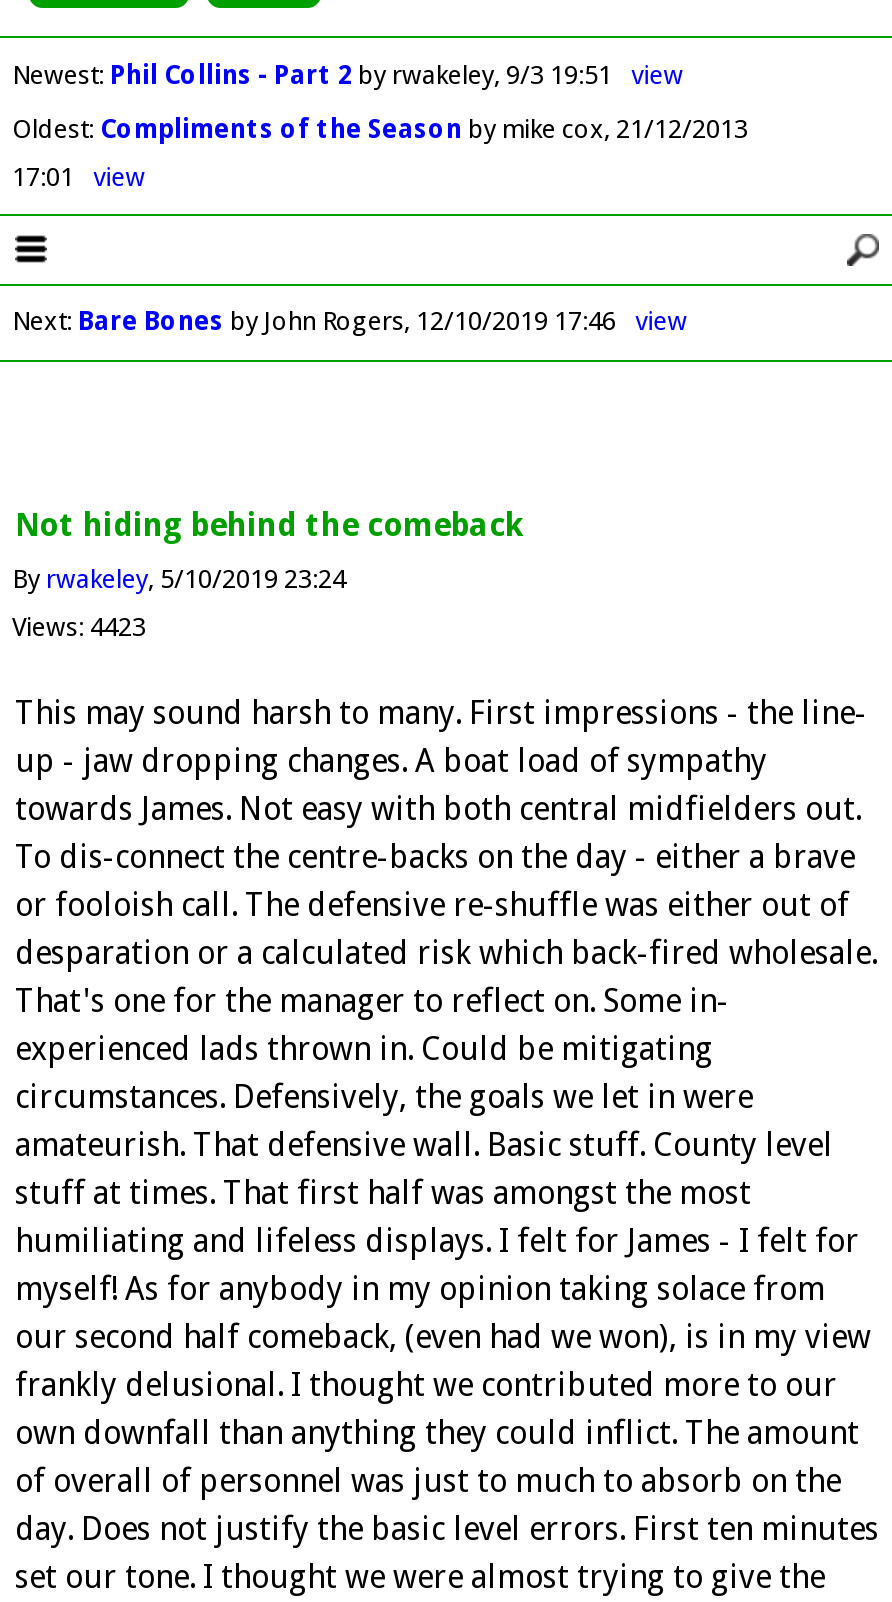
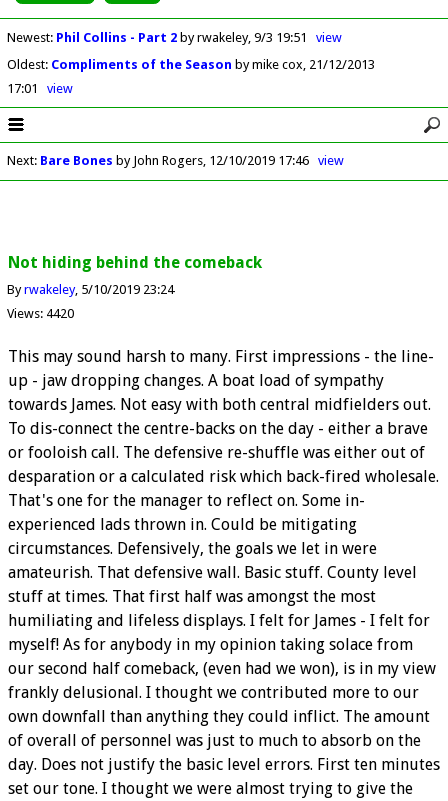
[12,613,146,643] Views: 4423 -> [6,306,73,321] Views: 4420

